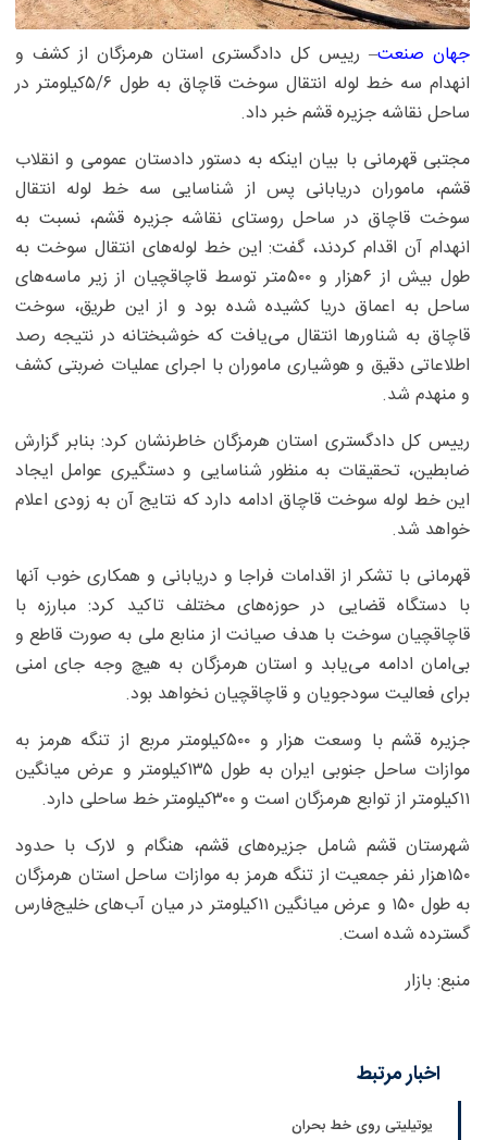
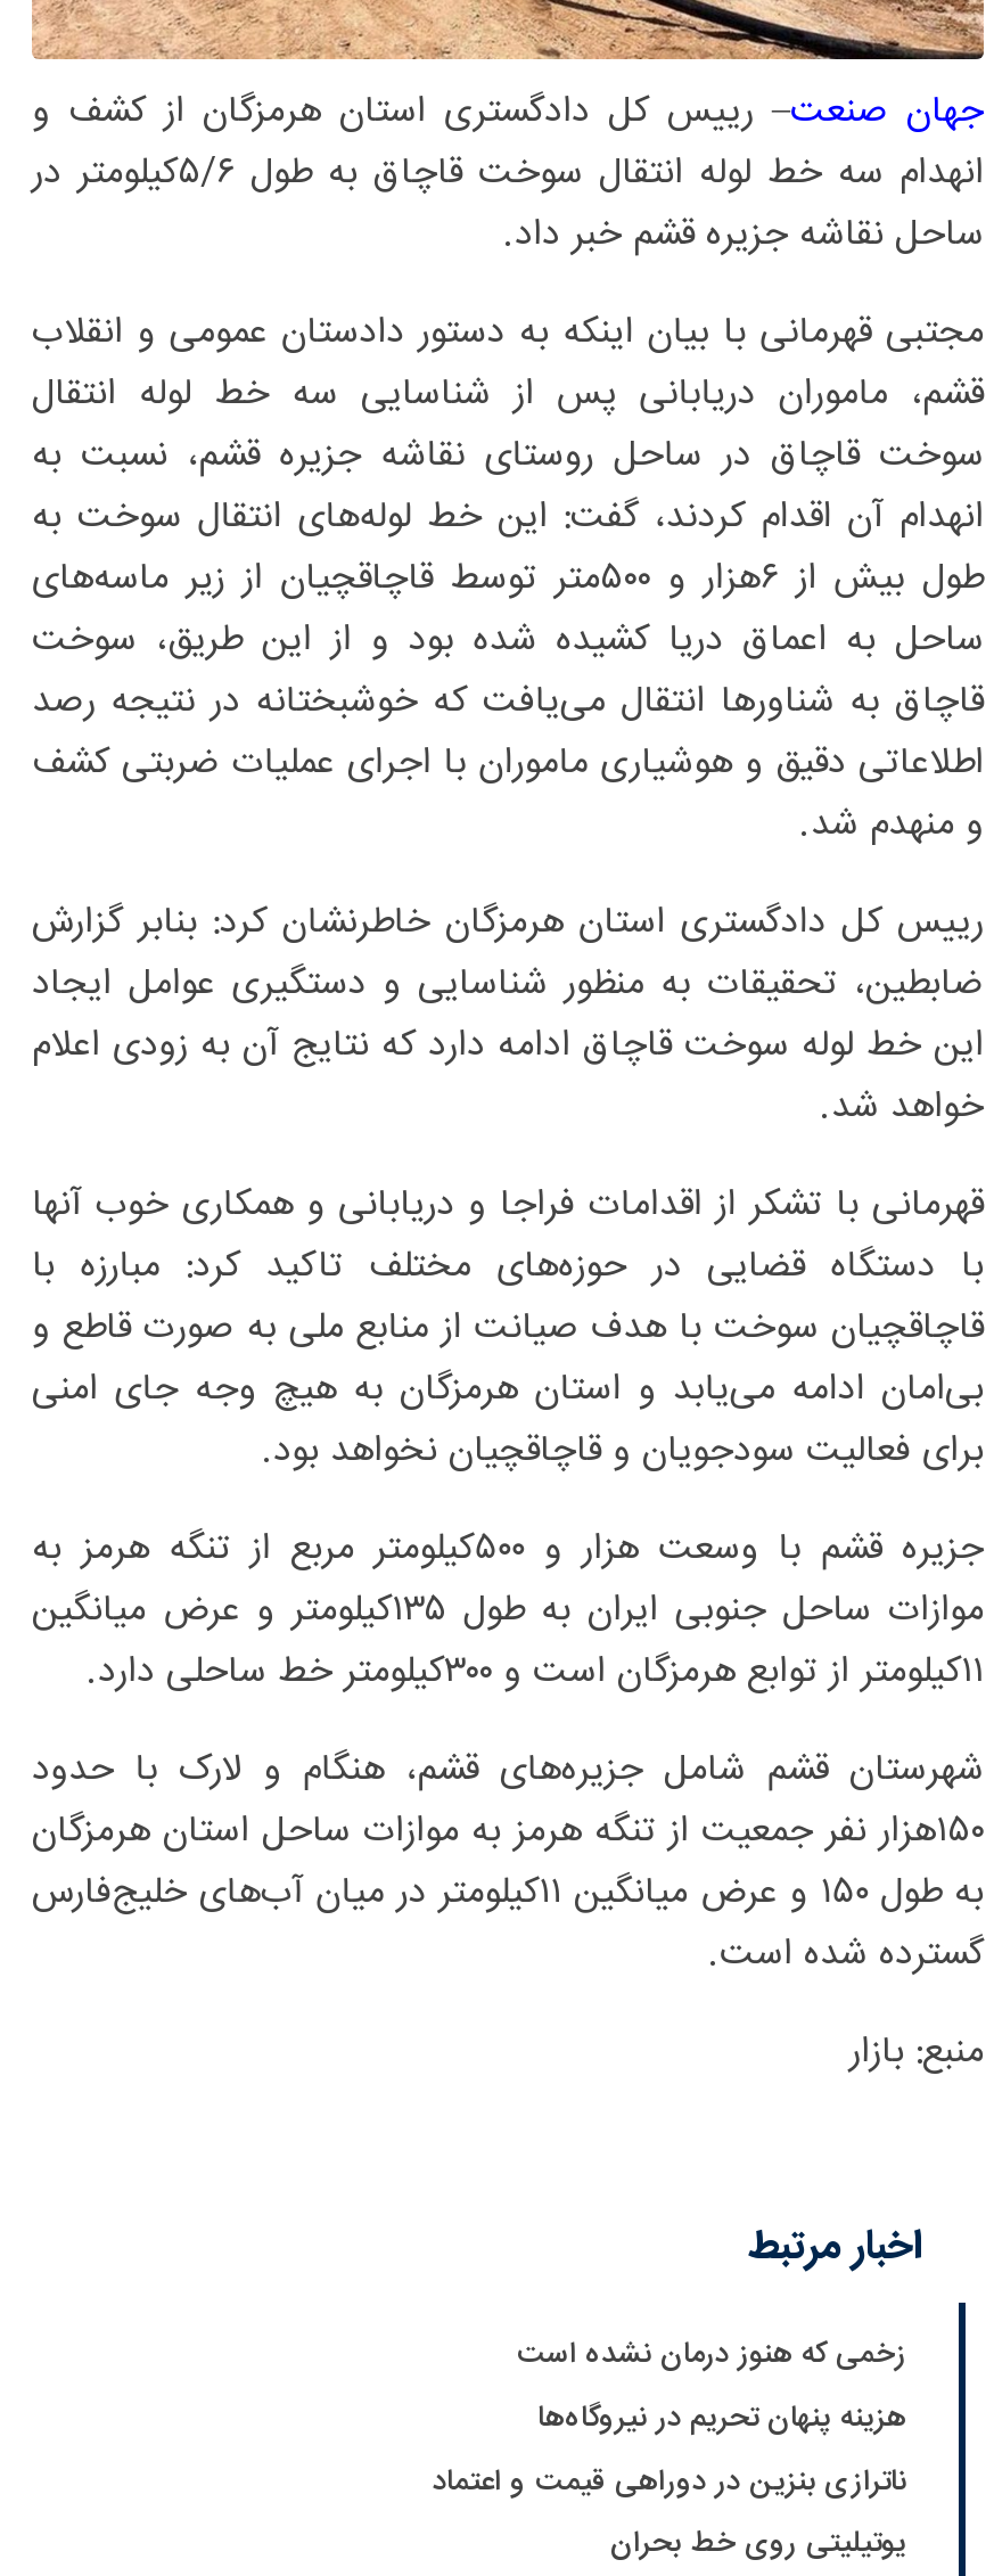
none -> [433,2331,906,2507] زخمی که هنوز درمان نشده است | هزینه پنهان تحریم در نیروگاه‌ها | ناترازی بنزین در دوراهی قیمت و اعتماد

